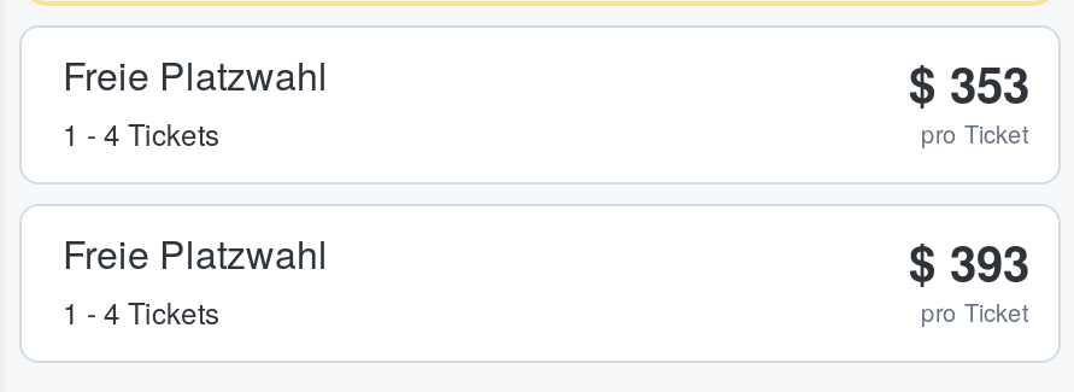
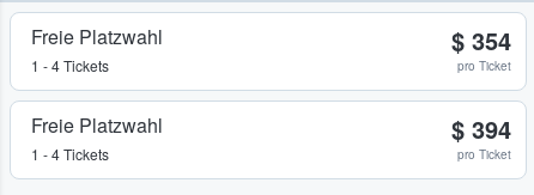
[909,48,1029,118] $ 353 -> [451,23,511,57] $ 354
[909,227,1029,296] $ 393 -> [451,111,511,146] $ 394

